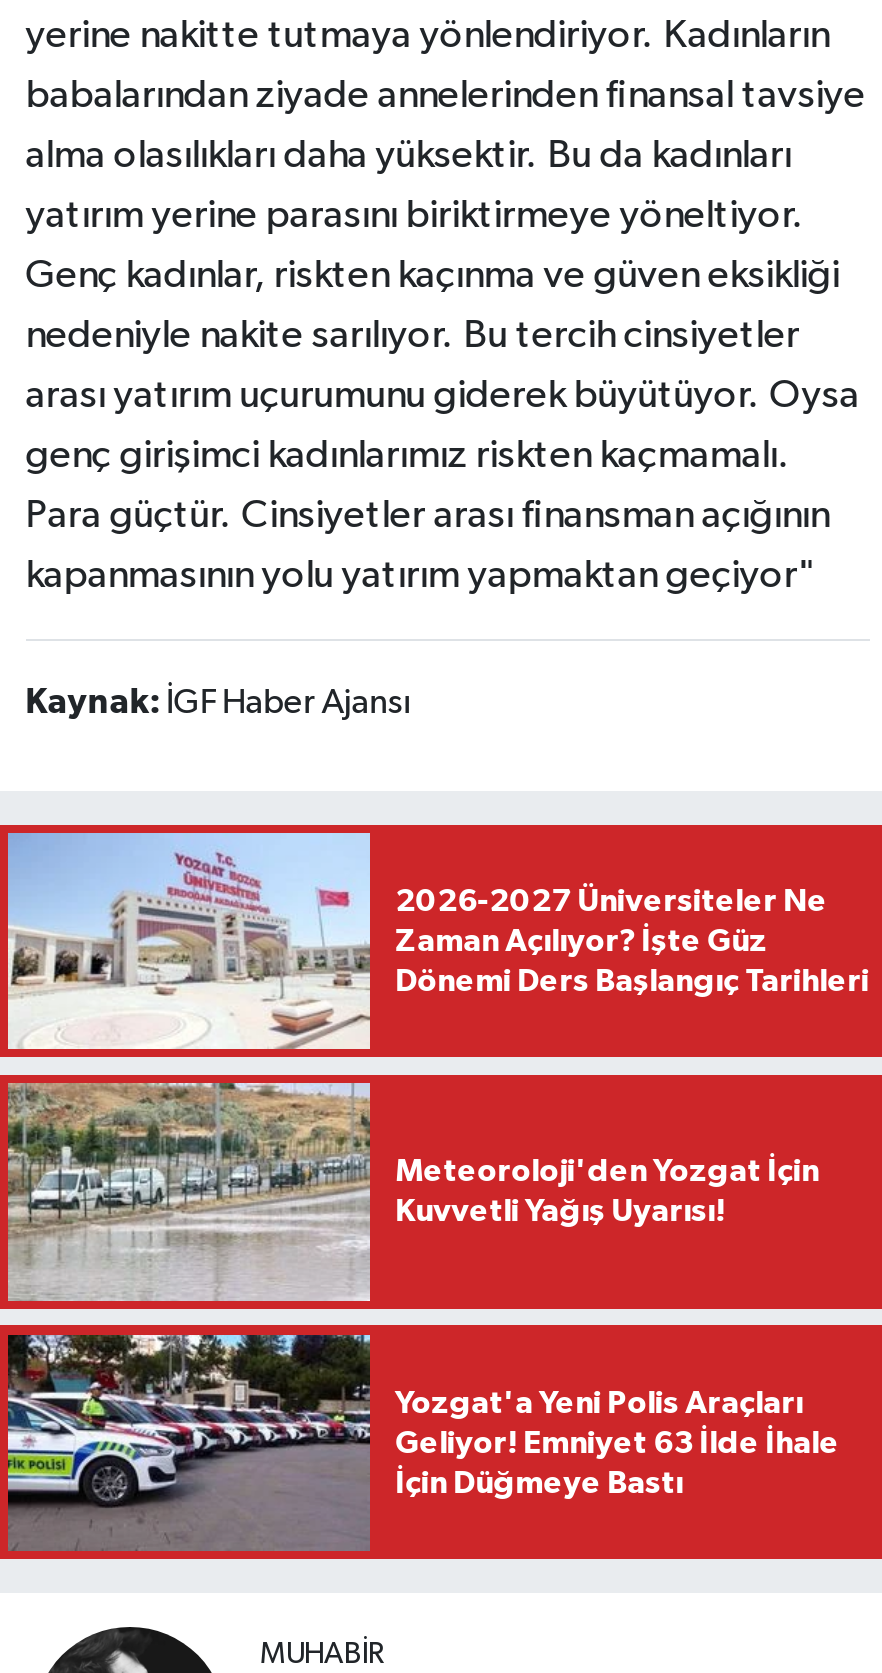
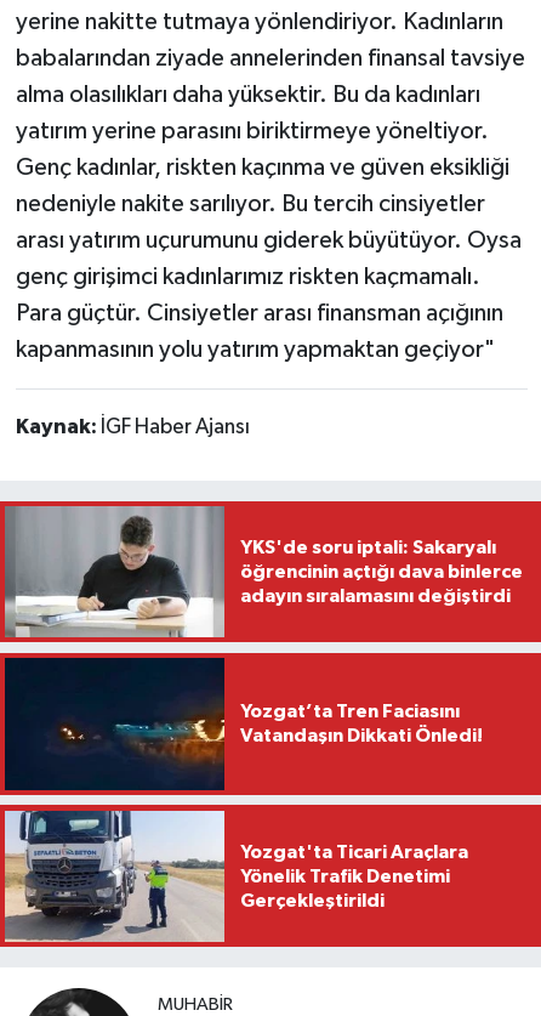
[6,831,869,1051] [image] | 2026-2027 Üniversiteler Ne | Zaman Açılıyor? İşte Güz | Dönemi Ders Başlangıç Tarihleri -> [4,506,522,637] [image] | YKS'de soru iptali: Sakaryalı | öğrencinin açtığı dava binlerce | adayın sıralamasını değiştirdi
[6,1081,819,1303] [image] | Meteoroloji'den Yozgat İçin | Kuvvetli Yağış Uyarısı! -> [4,657,482,791] [image] | Yozgat’ta Tren Faciasını | Vatandaşın Dikkati Önledi!
[6,1333,839,1553] [image] | Yozgat'a Yeni Polis Araçları | Geliyor! Emniyet 63 İlde İhale | İçin Düğmeye Bastı -> [4,810,468,943] [image] | Yozgat'ta Ticari Araçlara | Yönelik Trafik Denetimi | Gerçekleştirildi

